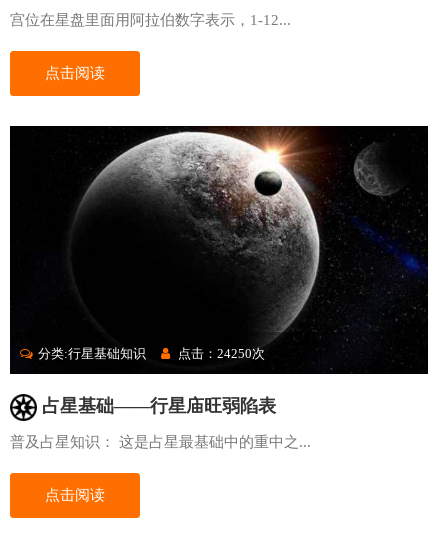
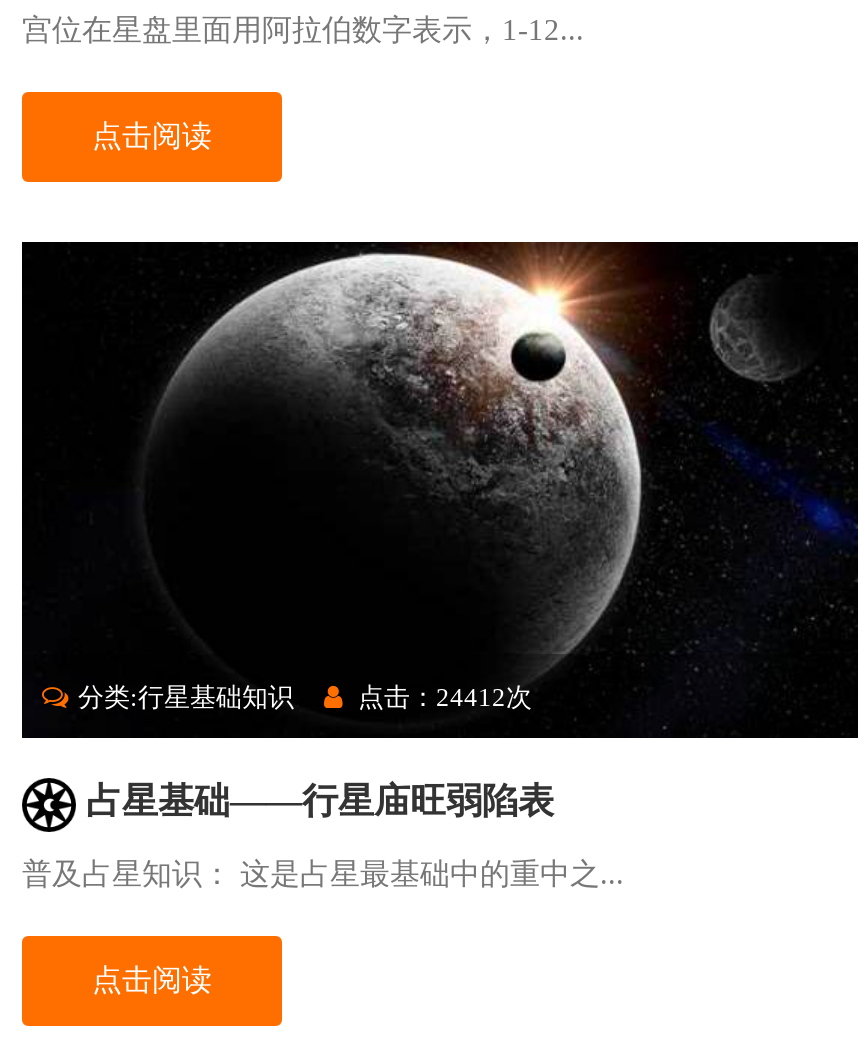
[38,346,265,361] 分类:行星基础知识 点击：24250次 -> [78,682,532,712] 分类:行星基础知识 点击：24412次

